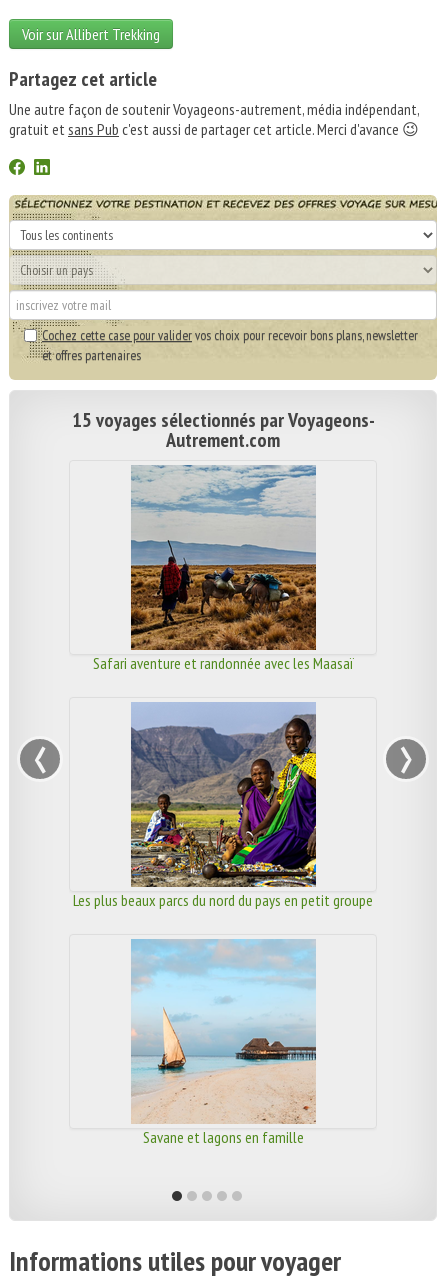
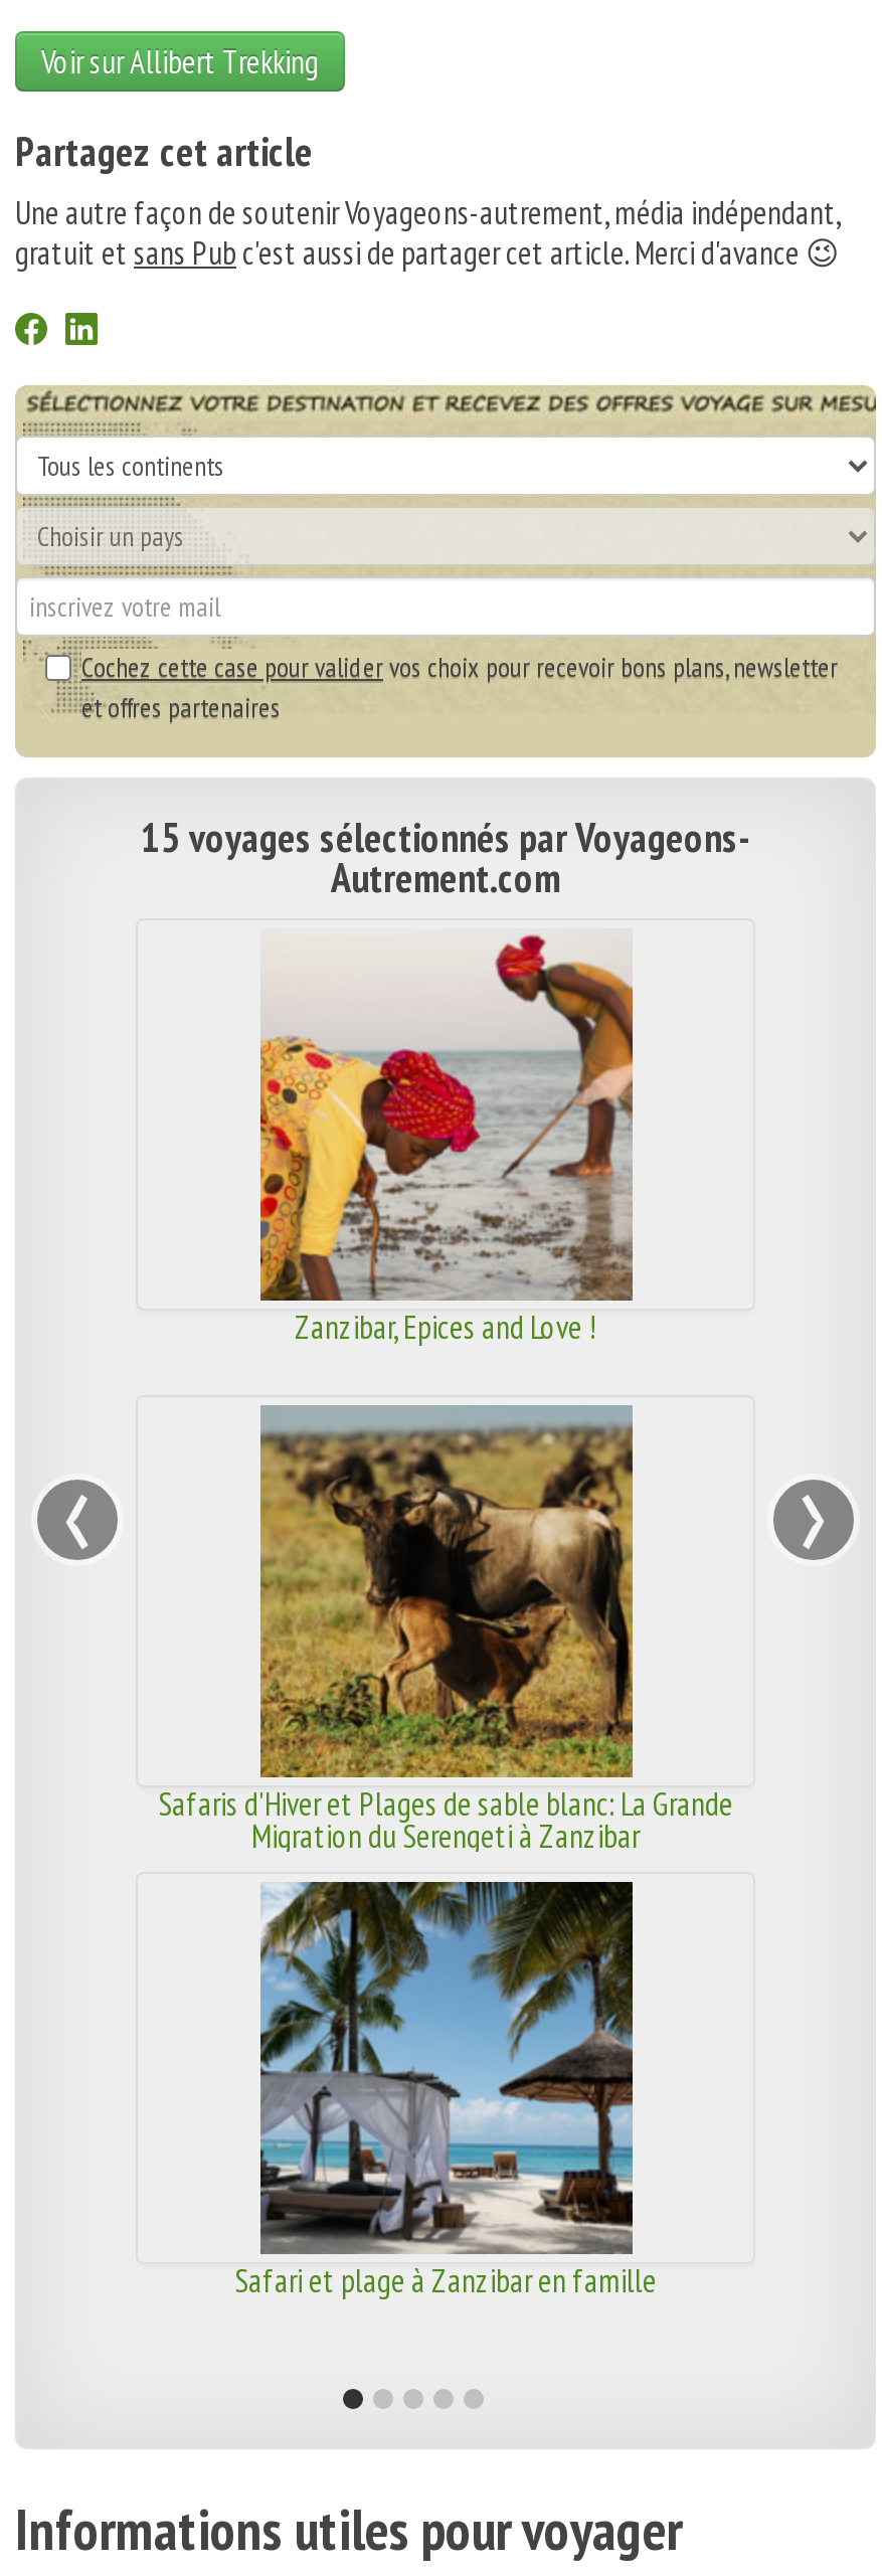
[92,464,353,673] [image] | Safari aventure et randonnée avec les Maasaï -> [258,928,635,1347] [image] | Zanzibar, Epices and Love !
[73,703,373,910] [image] | Les plus beaux parcs du nord du pays en petit groupe -> [158,1405,733,1856] [image] | Safaris d'Hiver et Plages de sable blanc: La Grande | Migration du Serengeti à Zanzibar
[131,939,316,1147] [image] | Savane et lagons en famille -> [234,1880,657,2300] [image] | Safari et plage à Zanzibar en famille

